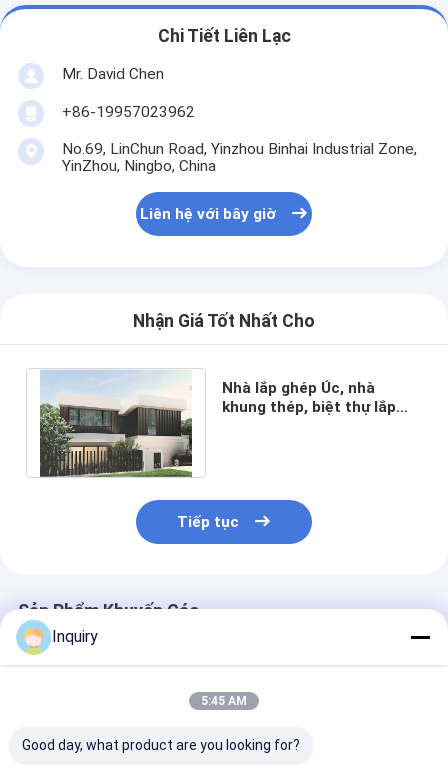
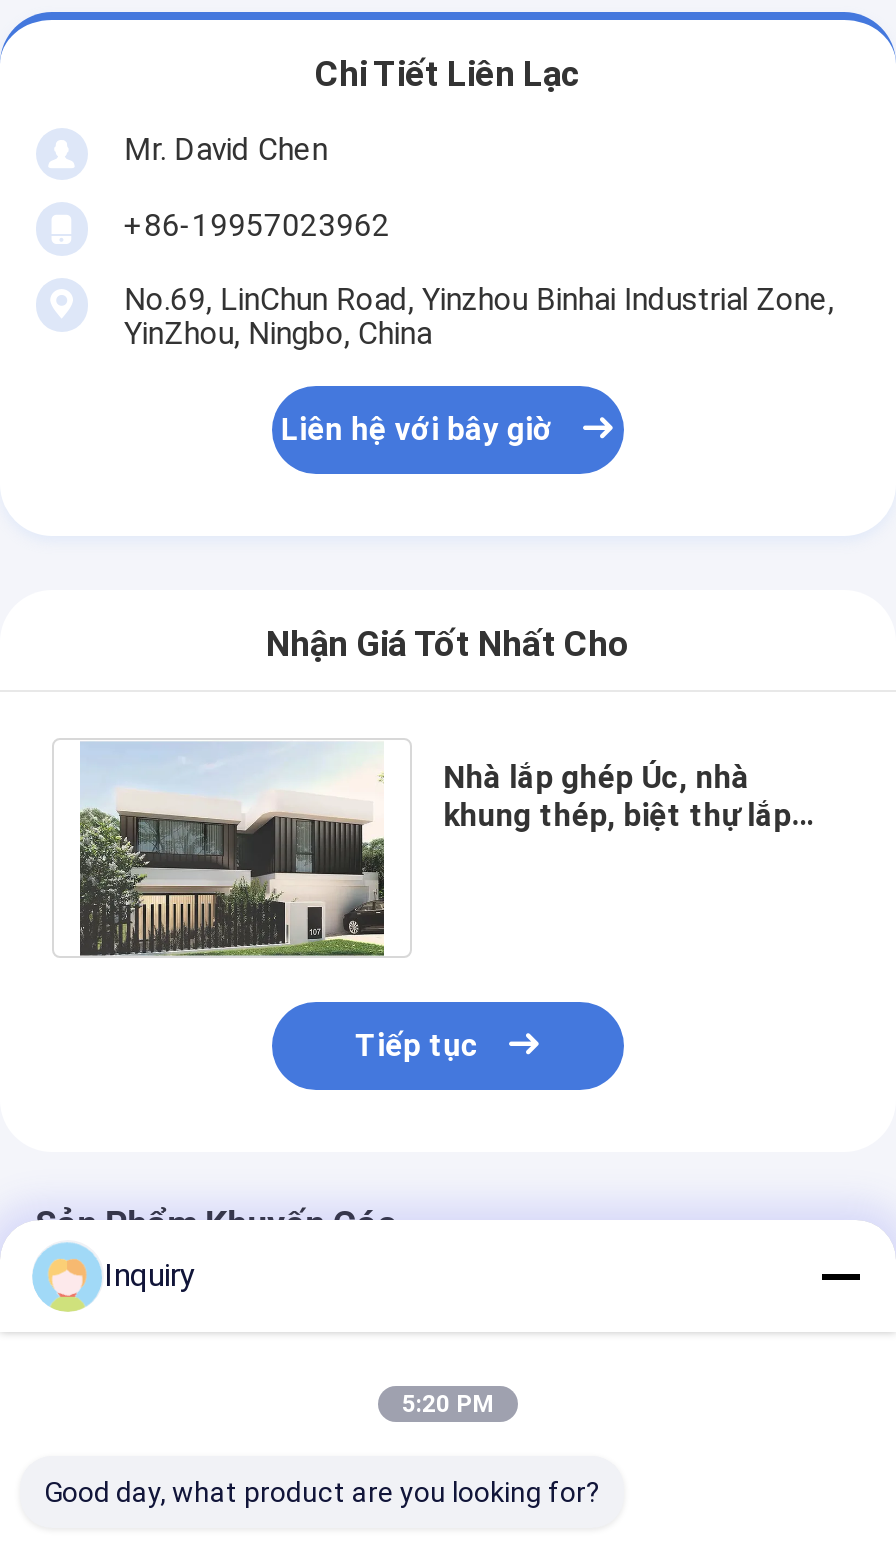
[201,694,247,708] 5:45 AM -> [402,1390,494,1418] 5:20 PM

